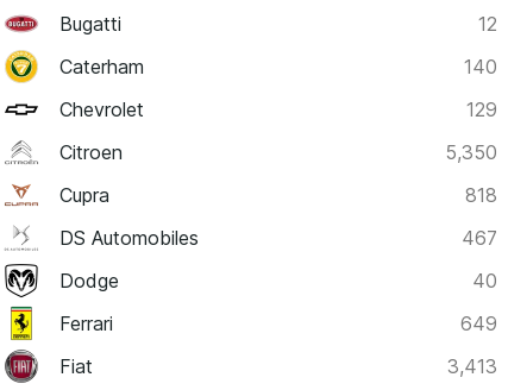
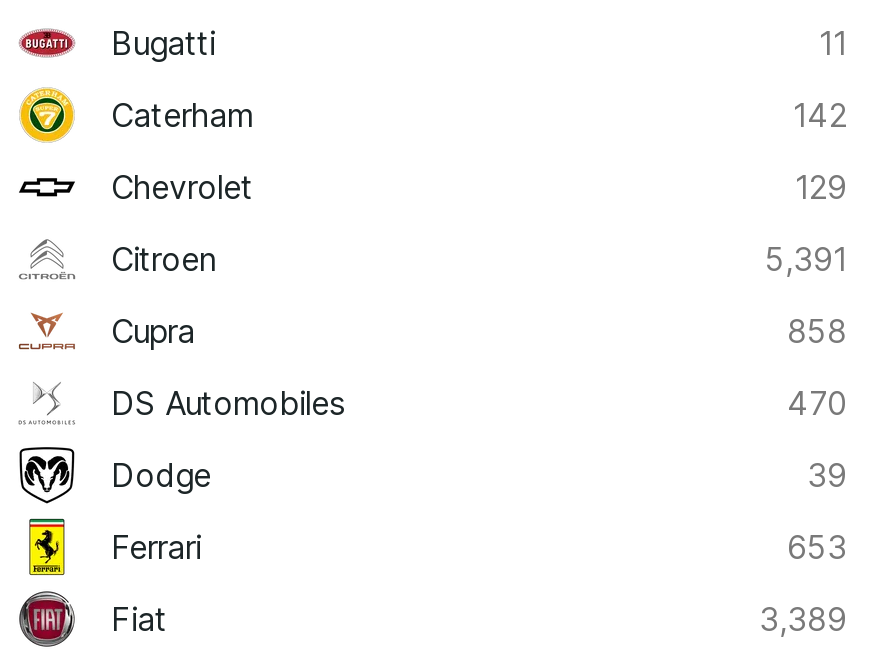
[478,11,497,35] 12 -> [819,22,847,62] 11
[464,54,497,78] 140 -> [793,94,847,134] 142
[445,140,497,163] 5,350 -> [765,238,847,278] 5,391
[465,183,497,206] 818 -> [787,310,847,350] 858
[462,225,497,249] 467 -> [787,382,847,422] 470
[472,268,497,292] 40 -> [807,454,847,494] 39
[460,311,497,335] 649 -> [787,526,847,566] 653
[447,354,497,378] 3,413 -> [759,598,847,638] 3,389

